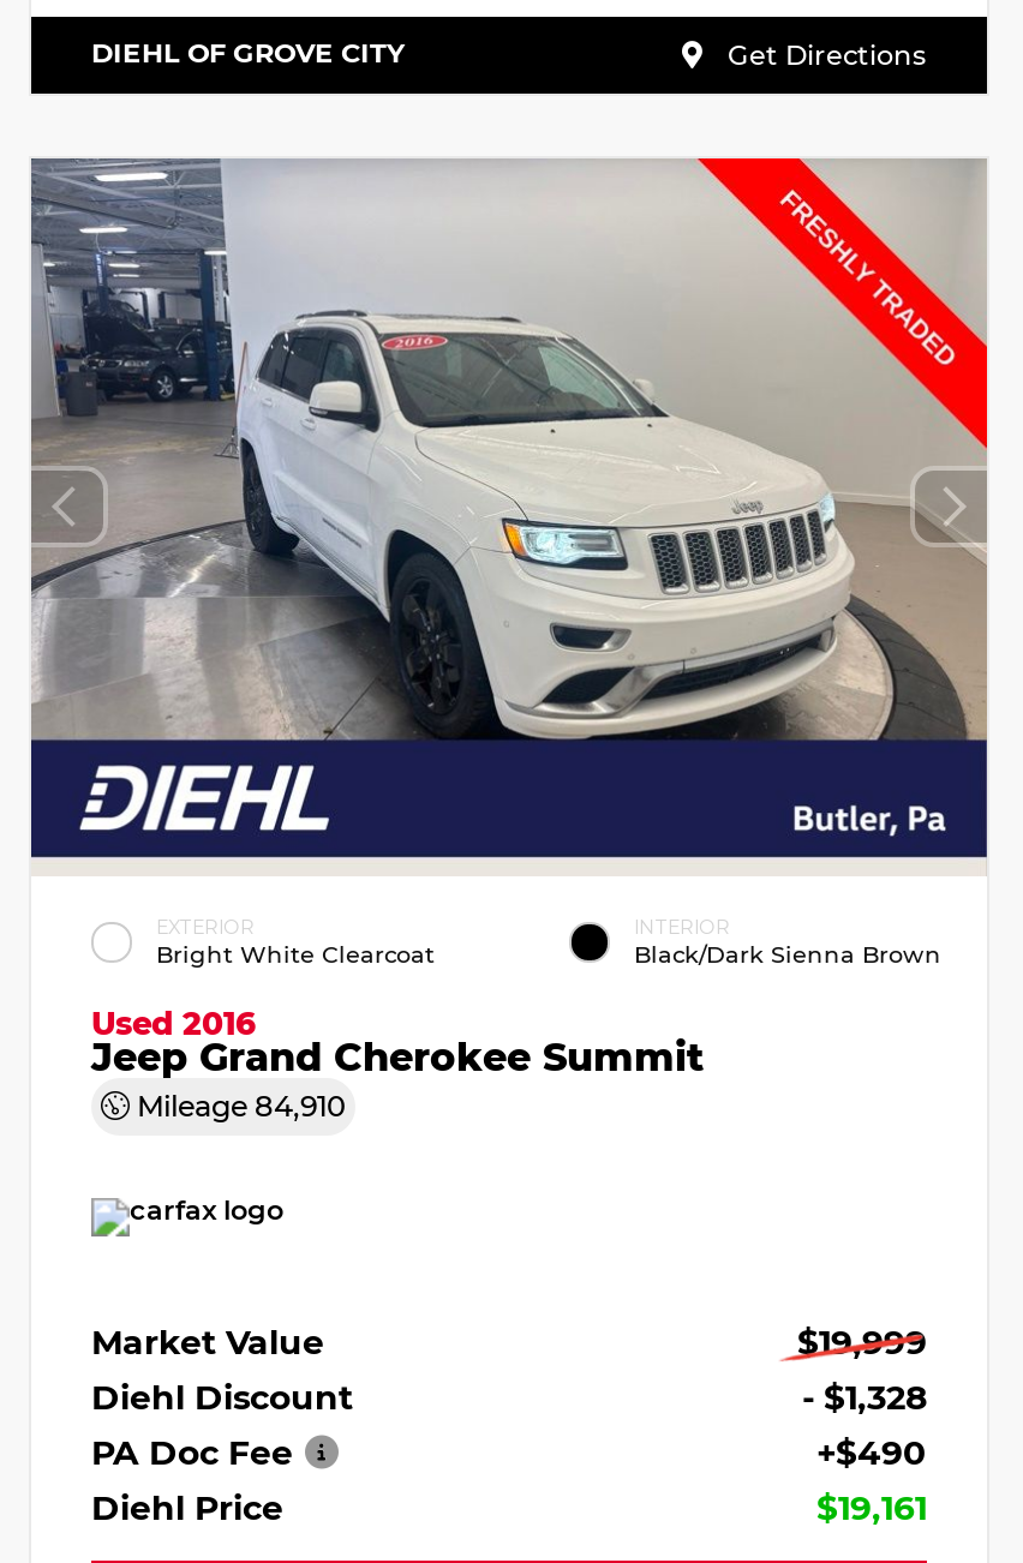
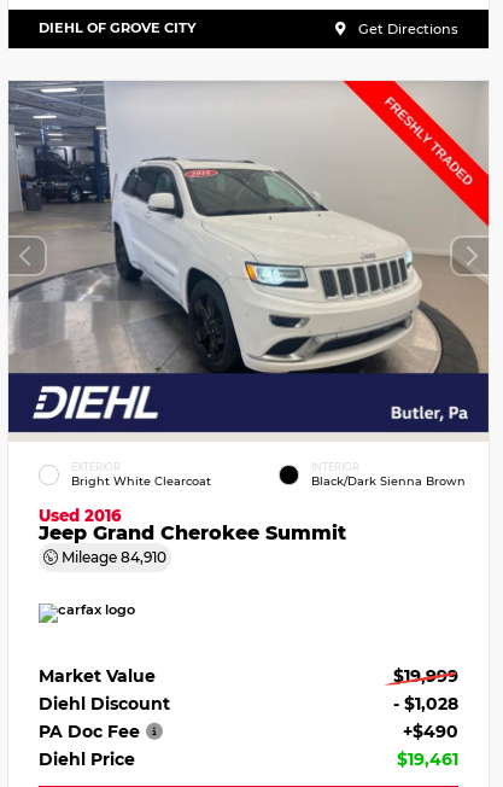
[802,1373,927,1417] - $1,328 -> [393,692,458,713] - $1,028
[816,1484,927,1527] $19,161 -> [397,747,458,769] $19,461

